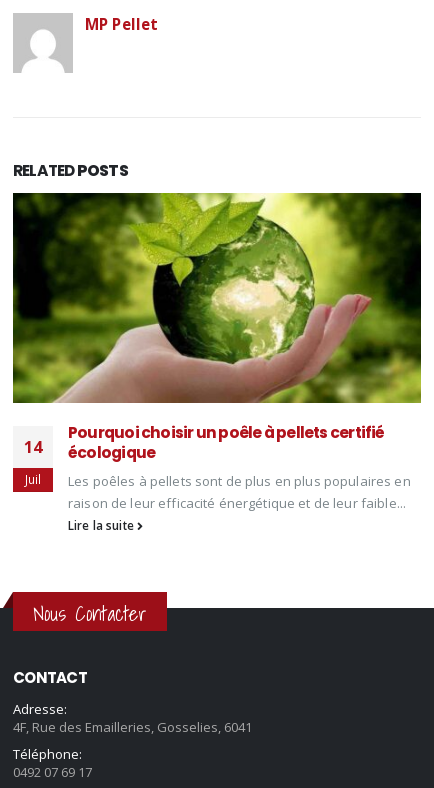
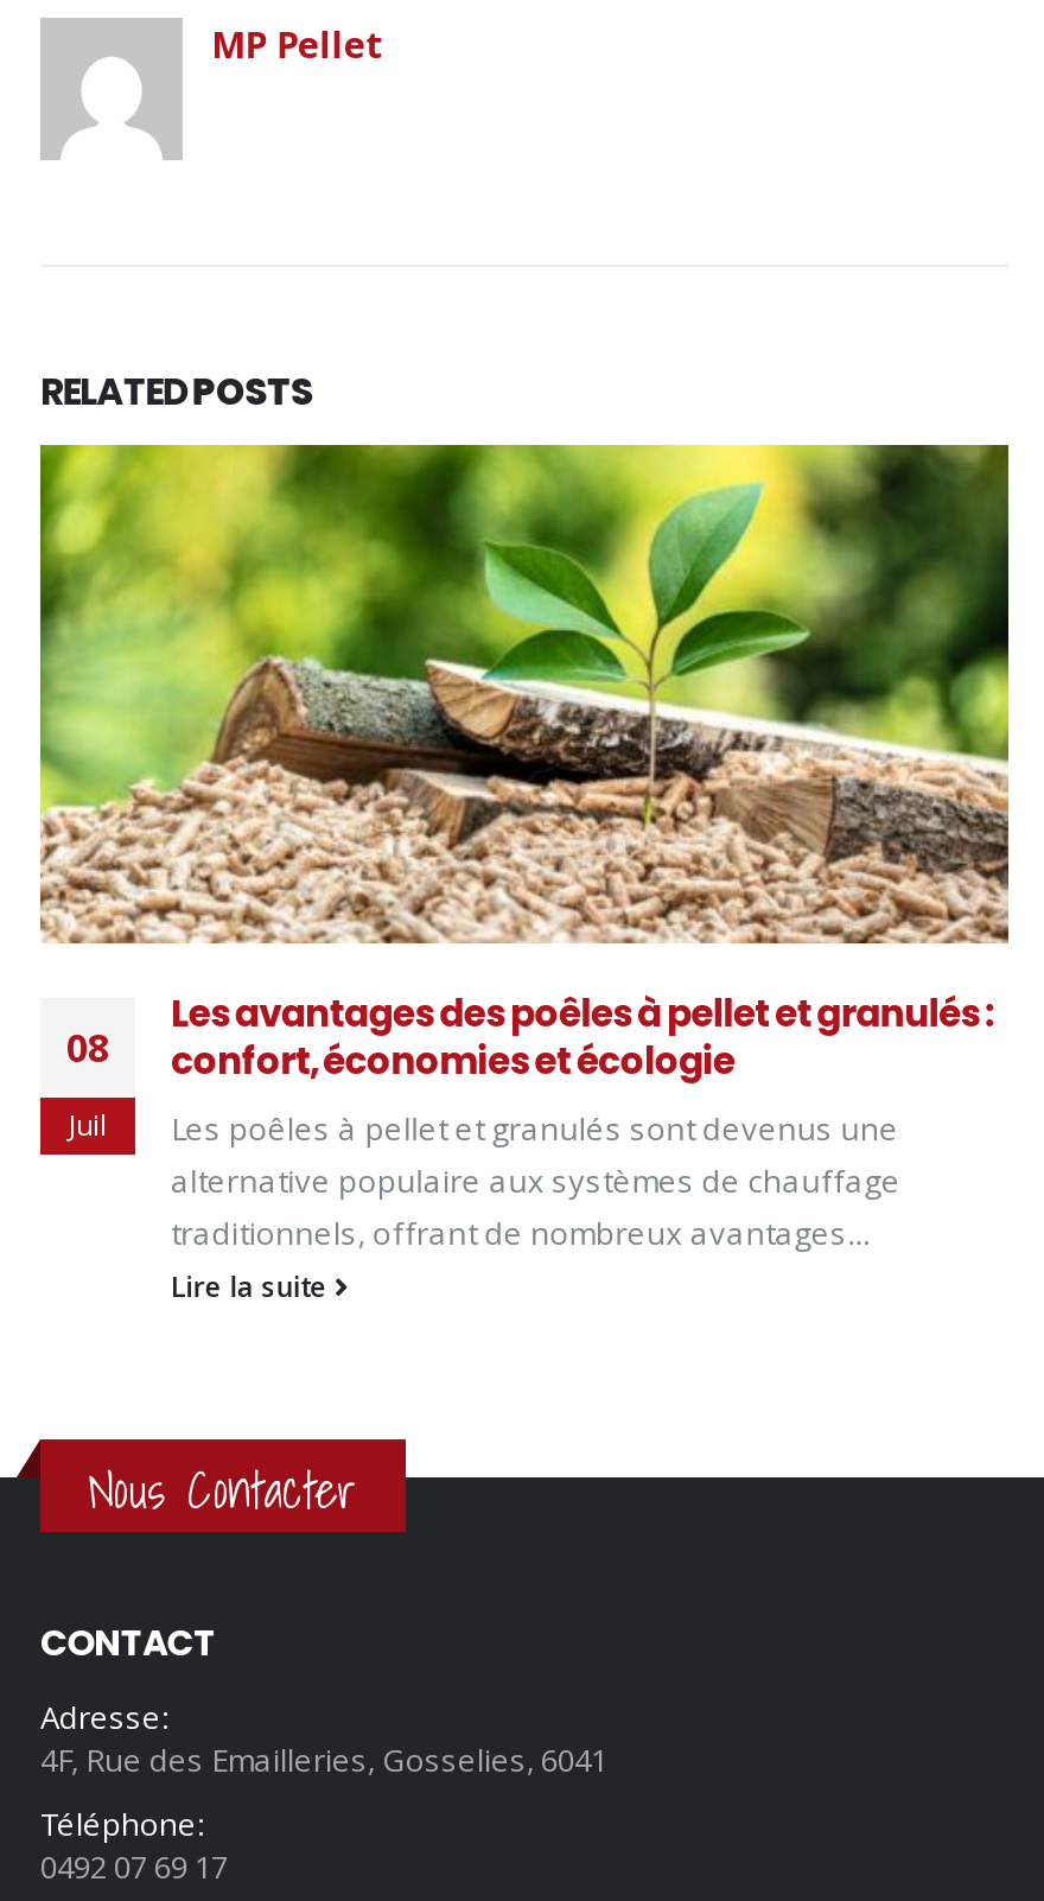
[12,192,422,512] [image] | Pourquoi choisir un poêle à pellets certifié | écologique | Les poêles à pellets sont de plus en plus populaires en | raison de leur efficacité énergétique et de leur faible... -> [38,443,1011,1254] [image] | Les avantages des poêles à pellet et granulés : | confort, économies et écologie | Les poêles à pellet et granulés sont devenus une | alternative populaire aux systèmes de chauffage | traditionnels, offrant de nombreux avantages...
[24,436,42,458] 14 -> [66,1021,109,1073] 08

